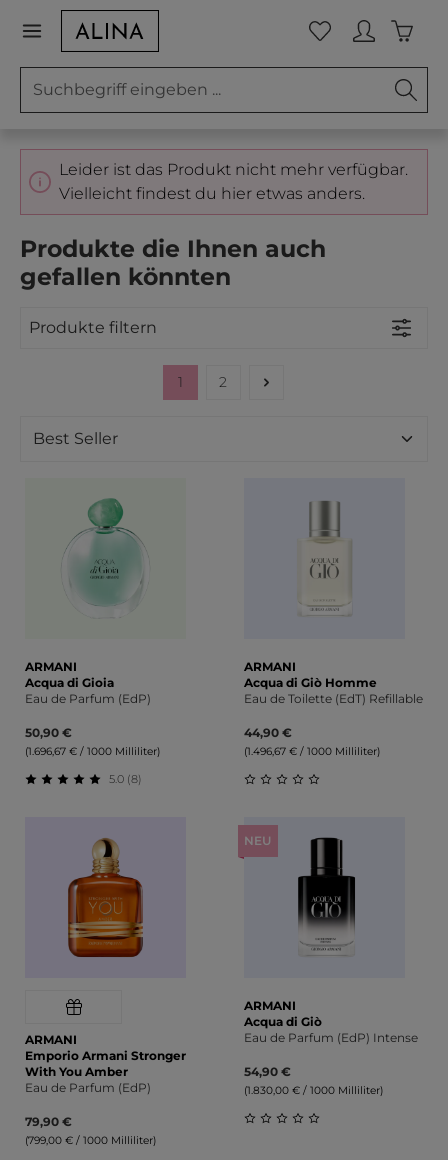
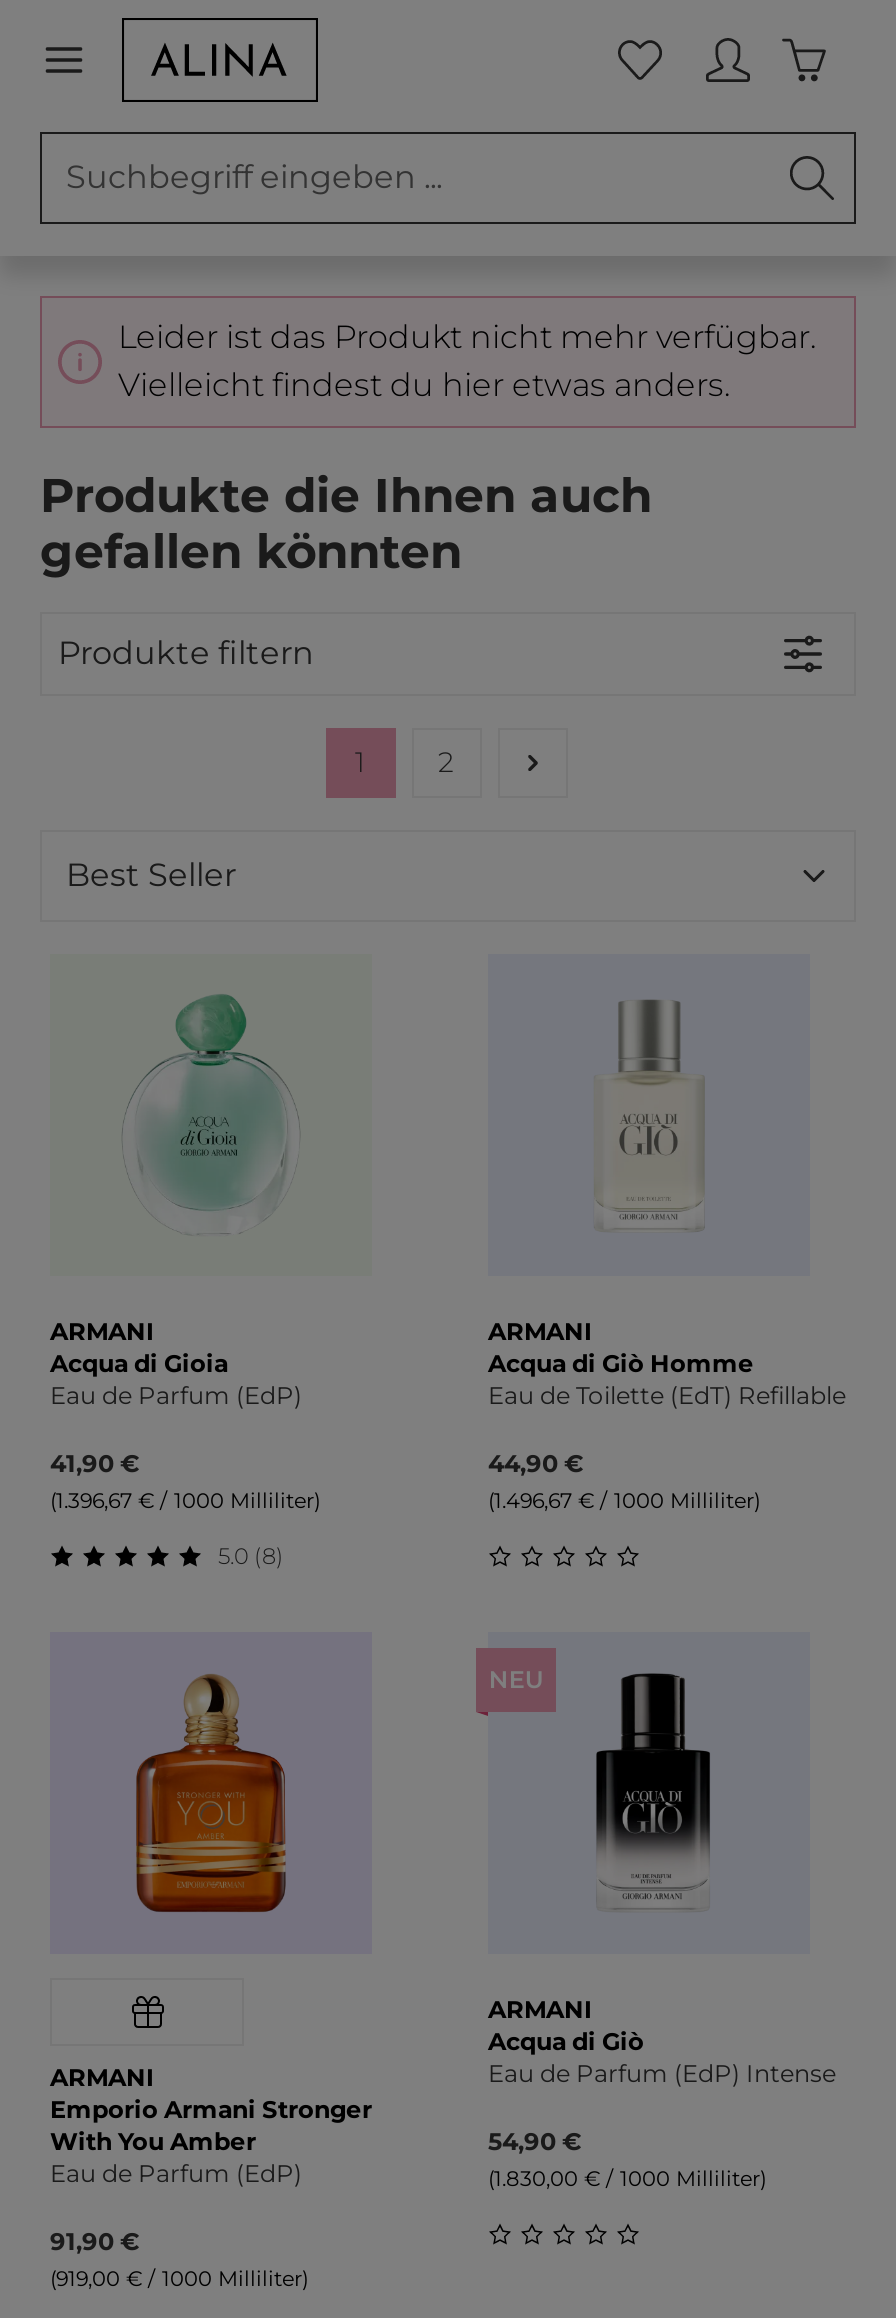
[25,725,72,740] 50,90 € -> [50,1448,140,1478] 41,90 €
[25,745,160,758] (1.696,67 € / 1000 Milliliter) -> [50,1488,320,1514] (1.396,67 € / 1000 Milliliter)
[25,1114,72,1129] 79,90 € -> [50,2226,140,2256] 91,90 €
[25,1134,156,1147] (799,00 € / 1000 Milliliter) -> [50,2266,308,2292] (919,00 € / 1000 Milliliter)

